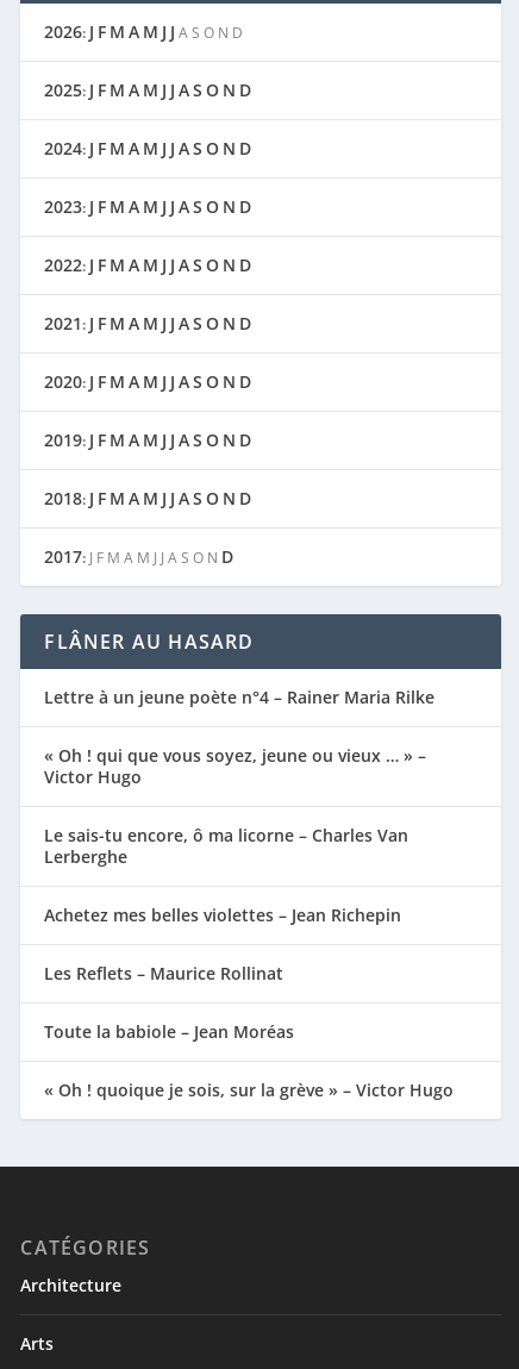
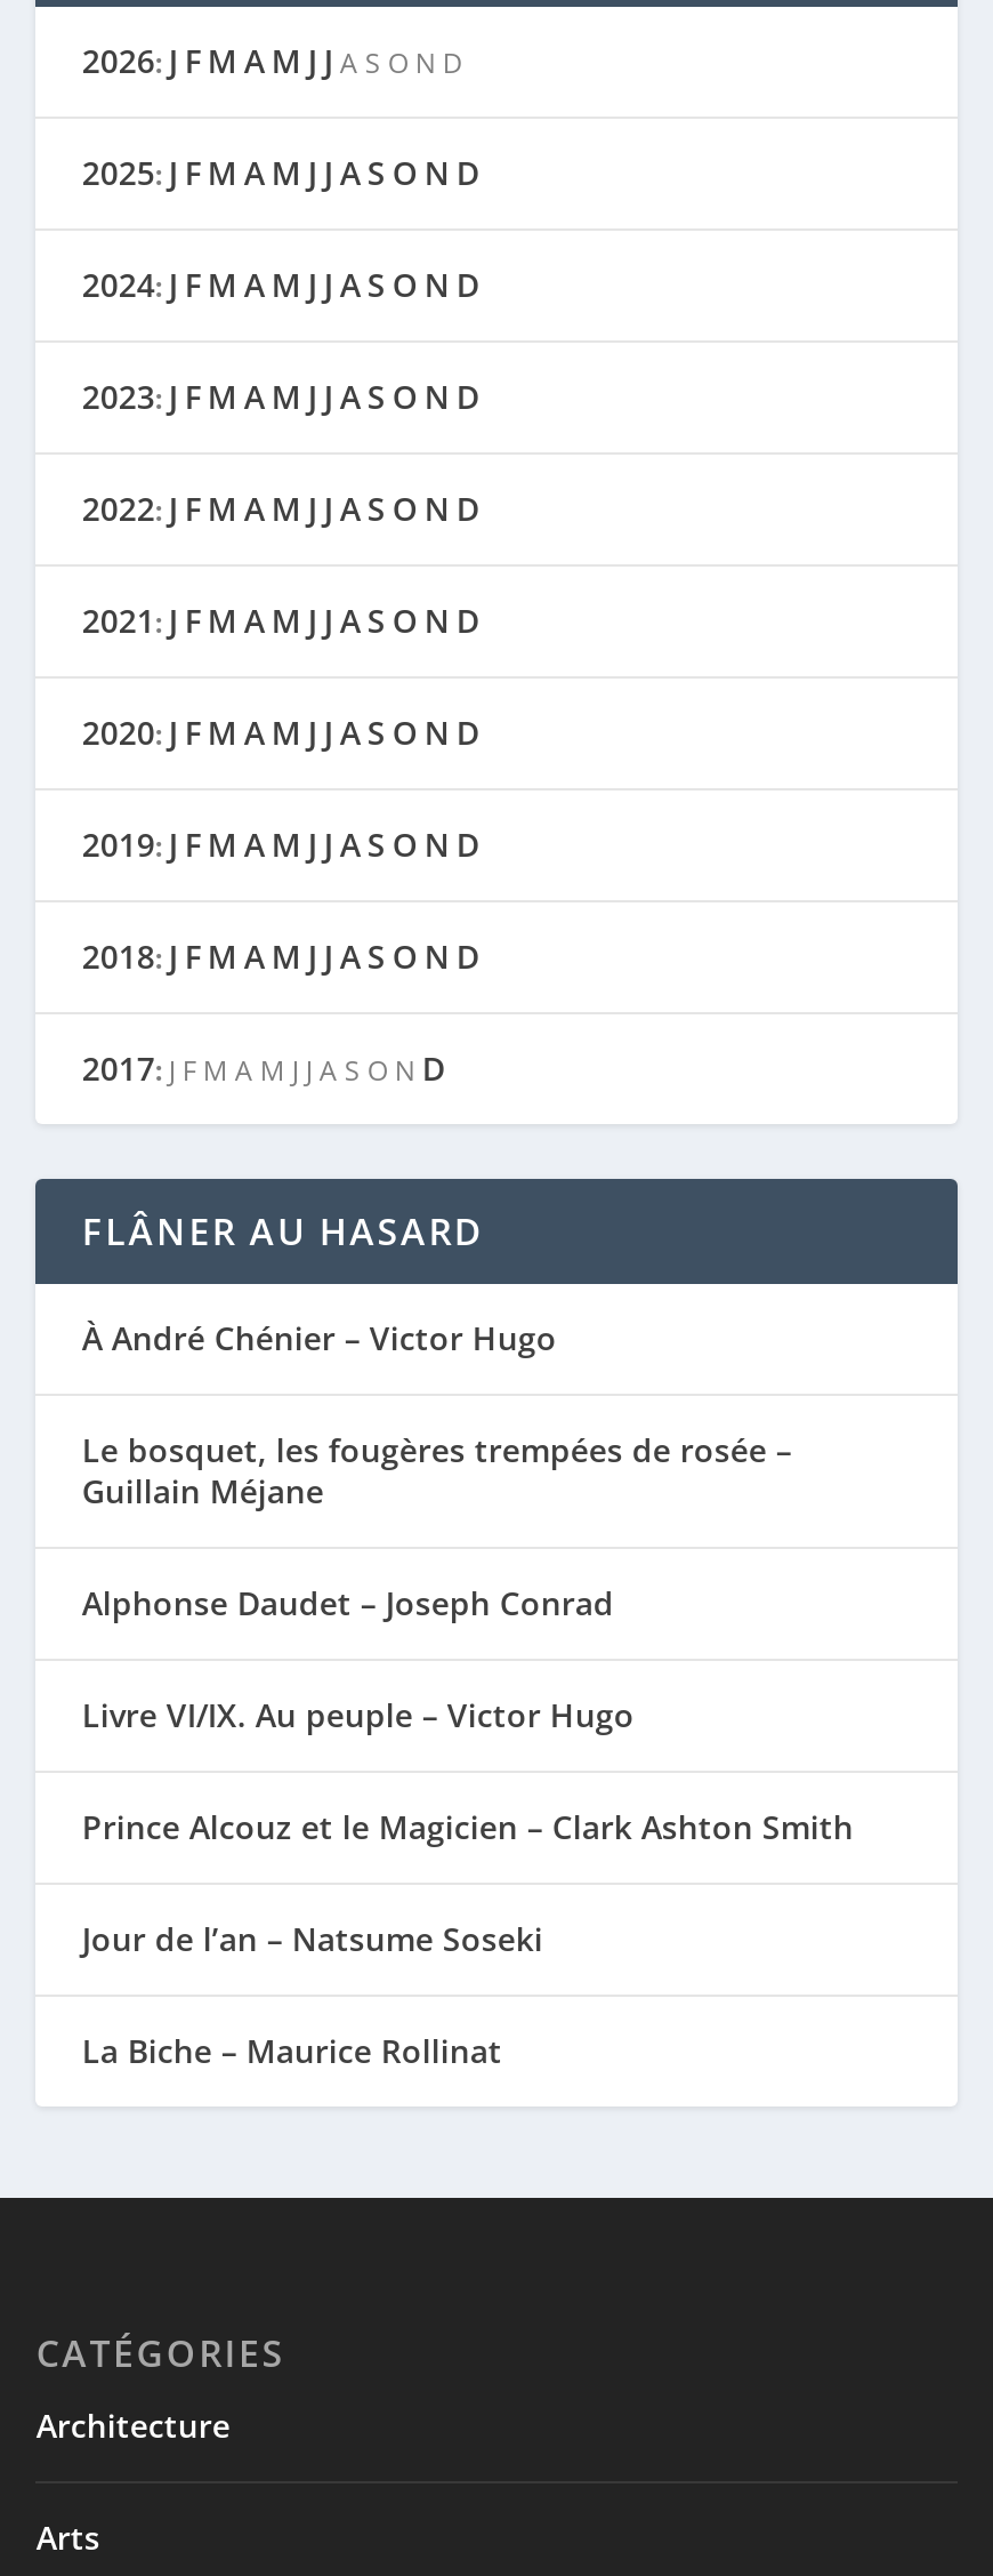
[45,686,435,709] Lettre à un jeune poète n°4 – Rainer Maria Rilke -> [82,1317,557,1360] À André Chénier – Victor Hugo
[45,744,427,789] « Oh ! qui que vous soyez, jeune ou vieux … » – | Victor Hugo -> [82,1429,792,1513] Le bosquet, les fougères trempées de rosée – | Guillain Méjane
[45,824,409,868] Le sais-tu encore, ô ma licorne – Charles Van | Lerberghe -> [82,1582,614,1625] Alphonse Daudet – Joseph Conrad
[45,904,402,927] Achetez mes belles violettes – Jean Richepin -> [82,1694,634,1737] Livre VI/IX. Au peuple – Victor Hugo
[45,962,284,985] Les Reflets – Maurice Rollinat -> [82,1806,854,1849] Prince Alcouz et le Magicien – Clark Ashton Smith
[45,1021,294,1043] Toute la babiole – Jean Moréas -> [82,1918,543,1961] Jour de l’an – Natsume Soseki
[45,1079,454,1102] « Oh ! quoique je sois, sur la grève » – Victor Hugo -> [82,2030,502,2073] La Biche – Maurice Rollinat

